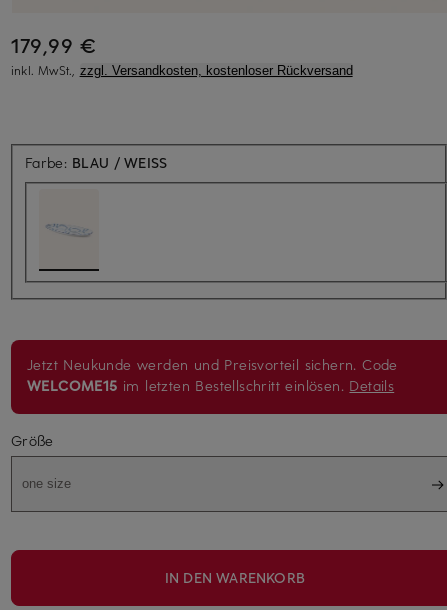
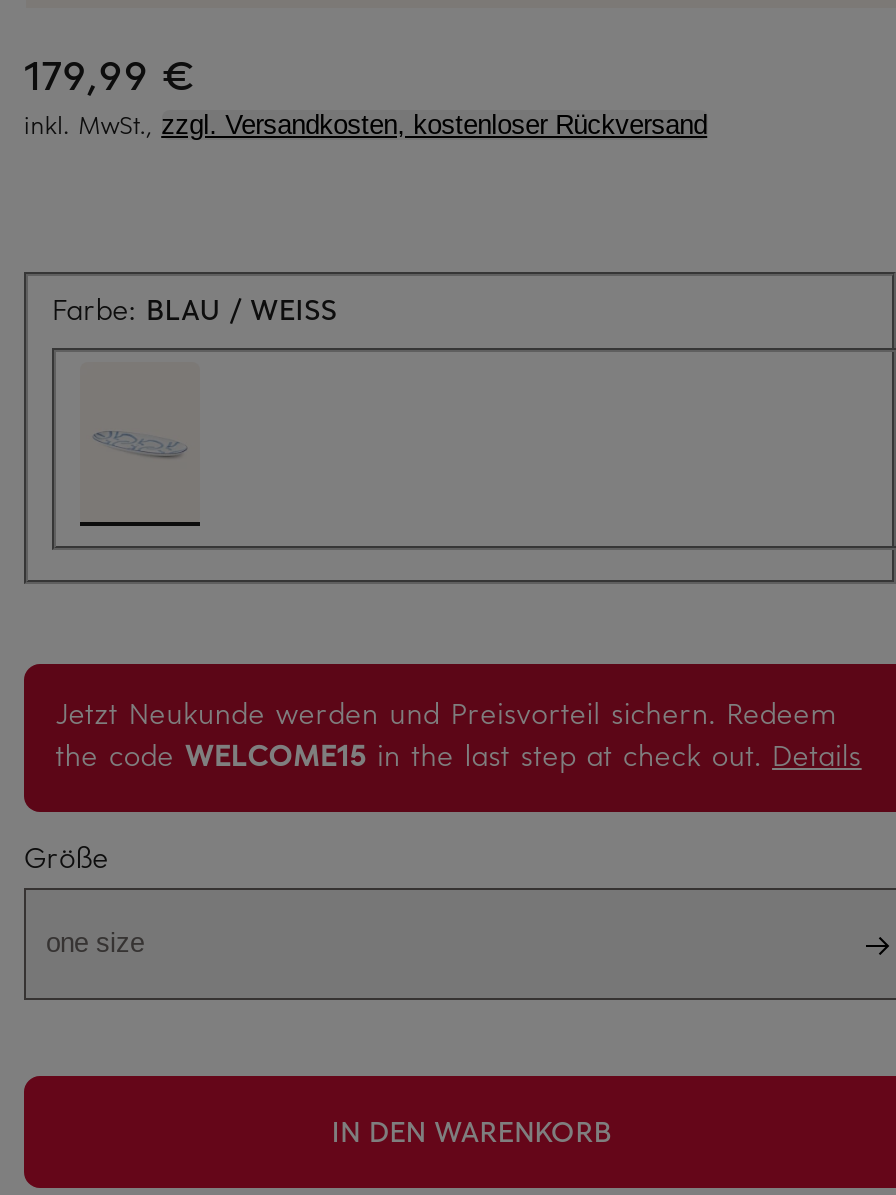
[27,355,398,395] Jetzt Neukunde werden und Preisvorteil sichern. Code | WELCOME15 im letzten Bestellschritt einlösen. Details -> [56,693,862,773] Jetzt Neukunde werden und Preisvorteil sichern. Redeem | the code WELCOME15 in the last step at check out. Details

